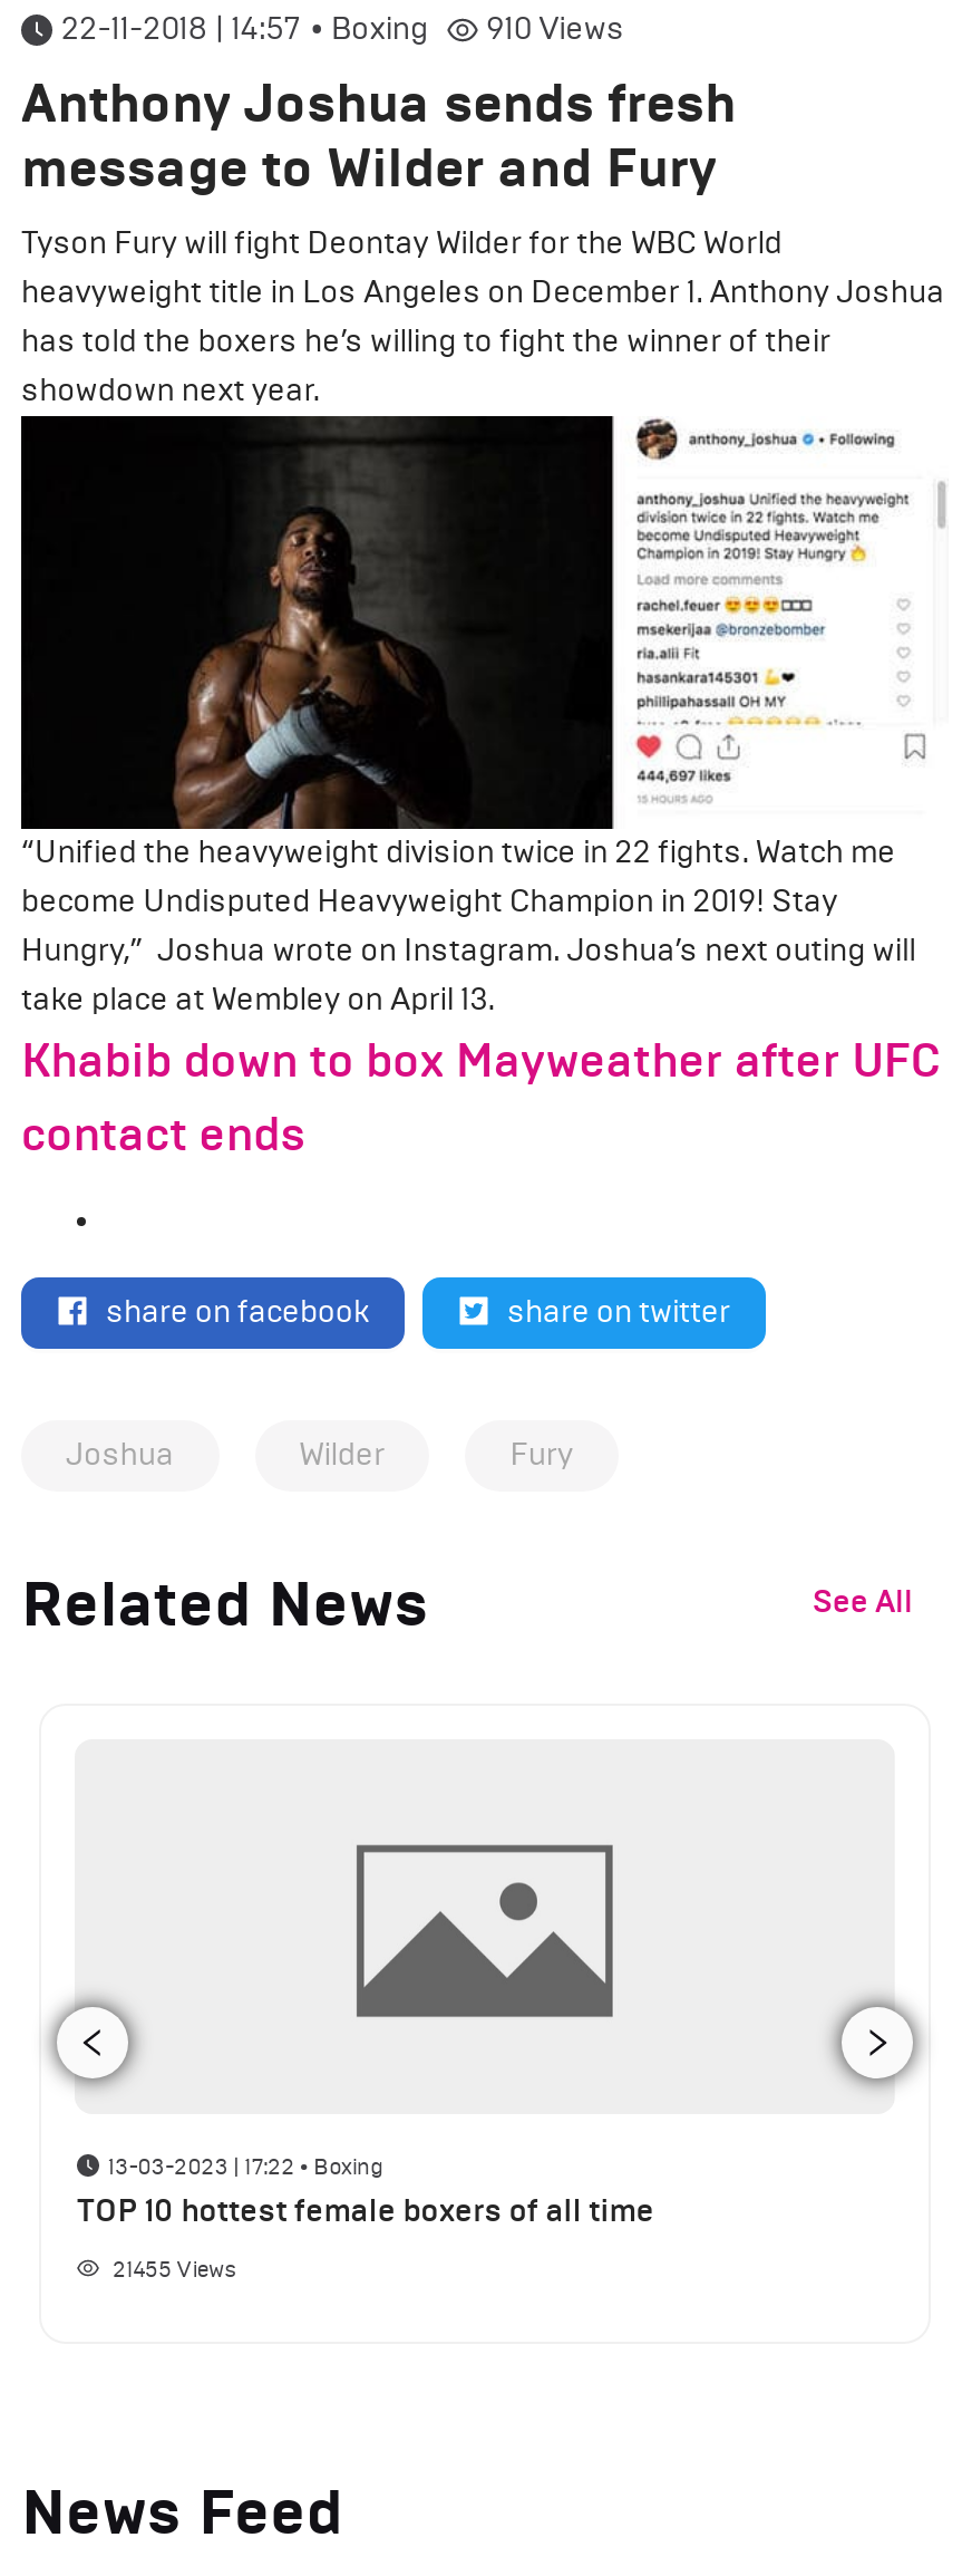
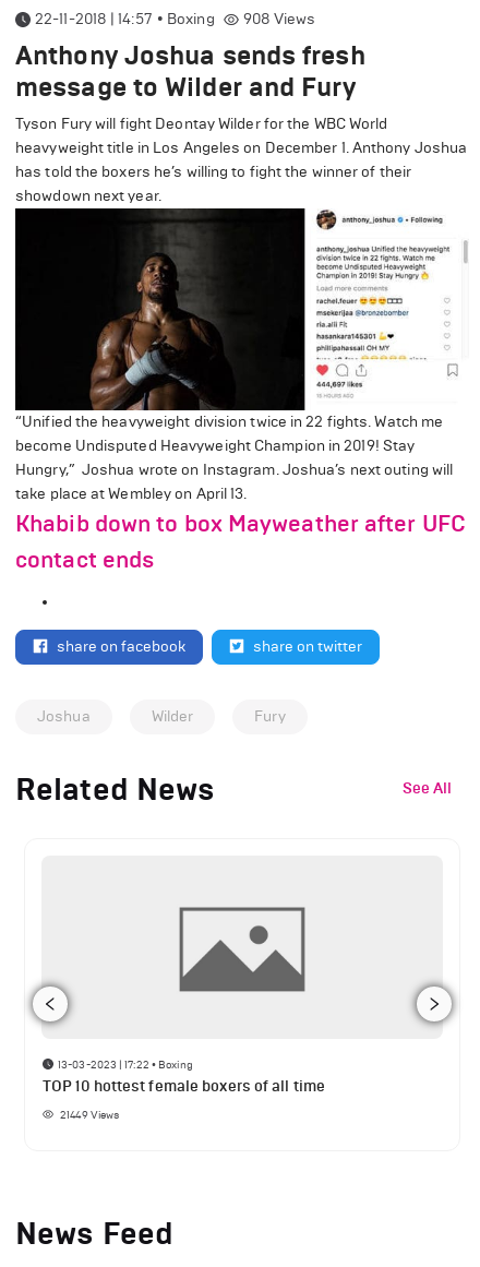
[486,10,624,48] 910 Views -> [243,10,316,28] 908 Views
[113,2253,236,2282] 21455 Views -> [60,1107,119,1121] 21449 Views

